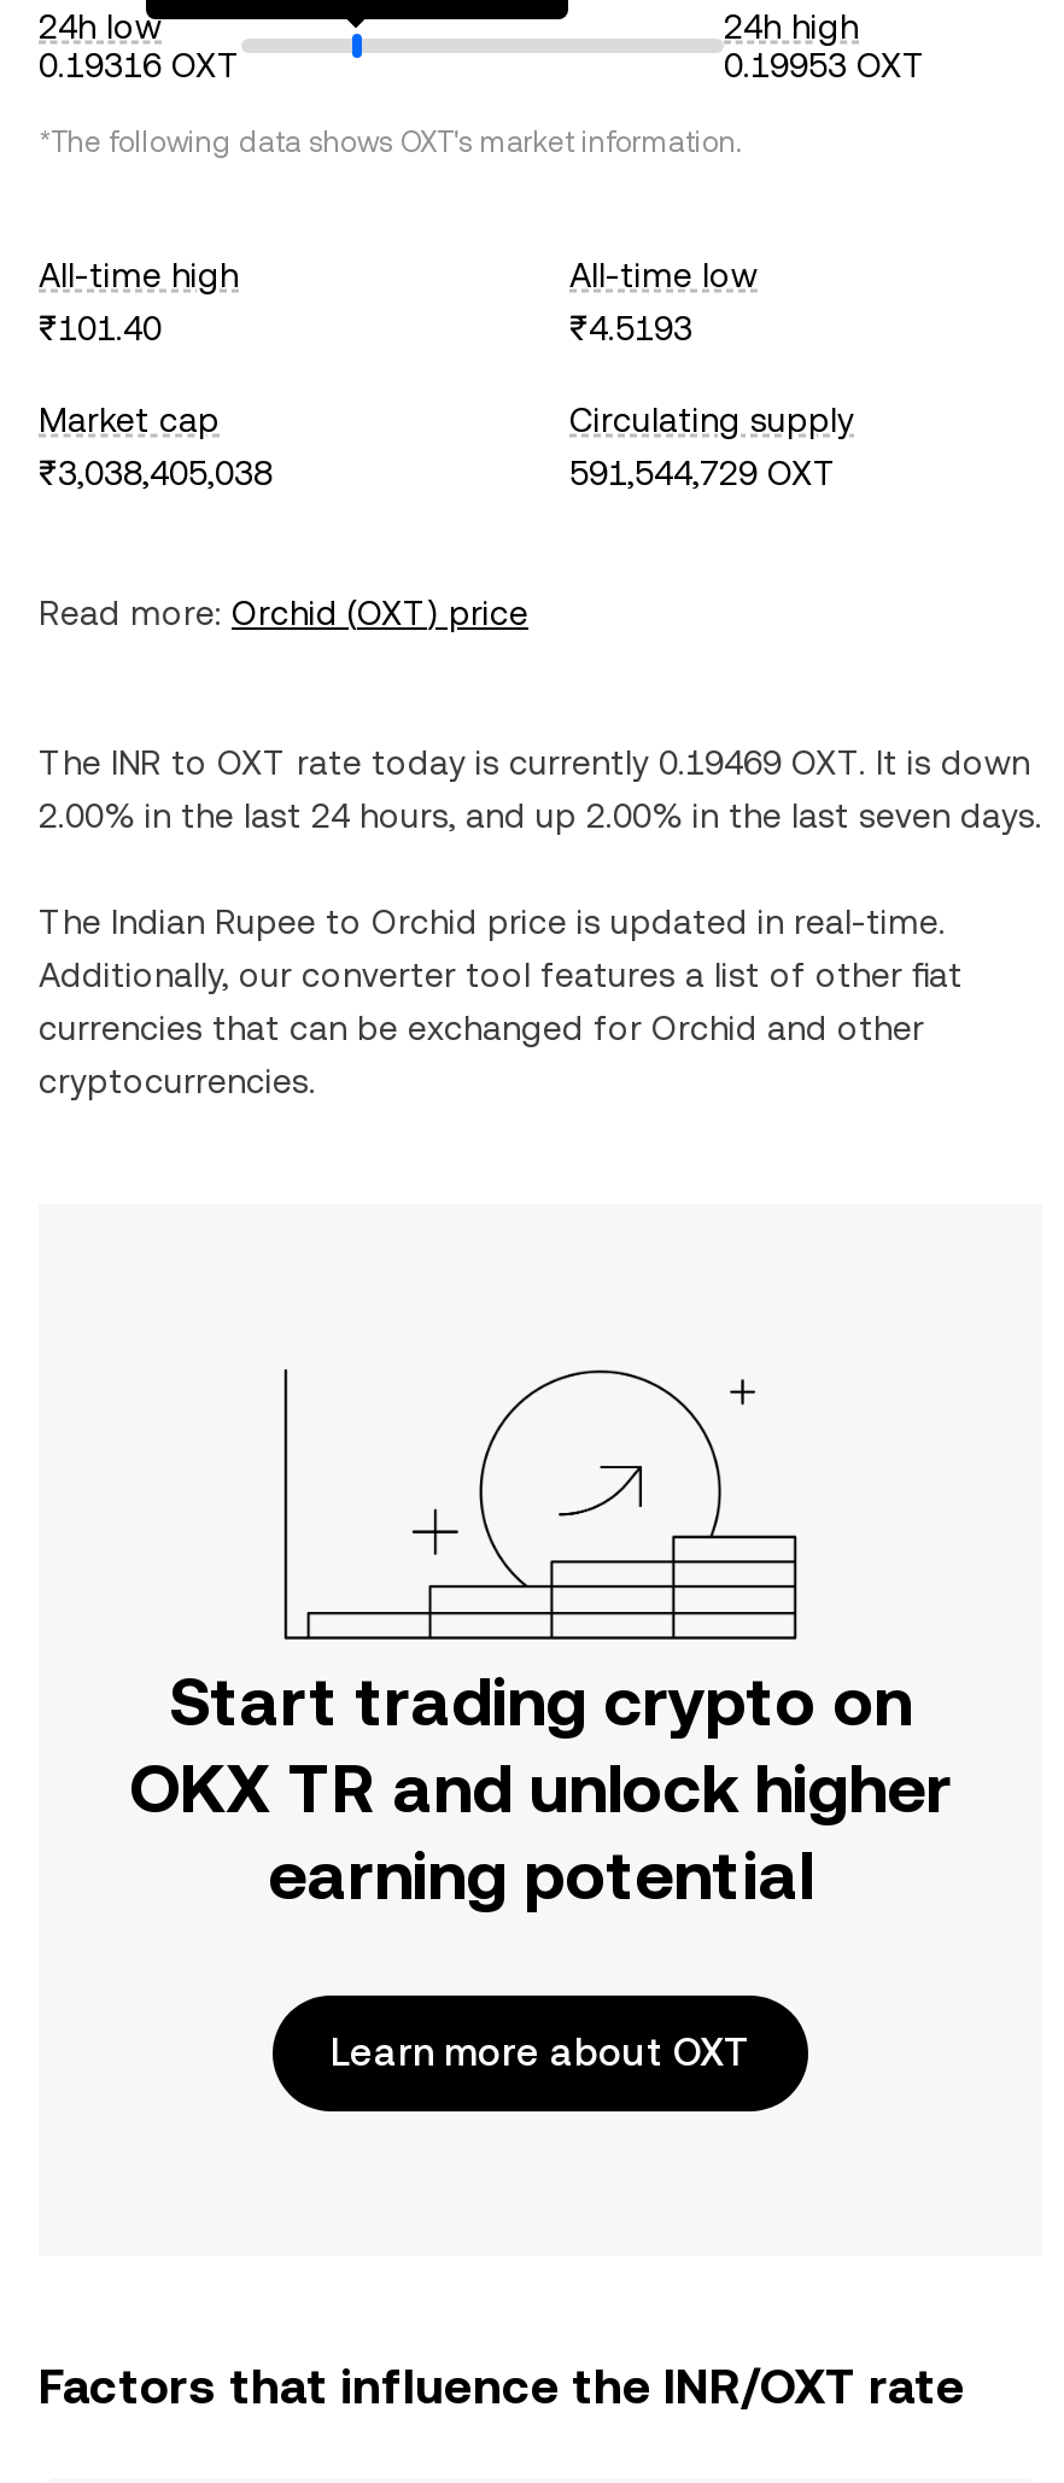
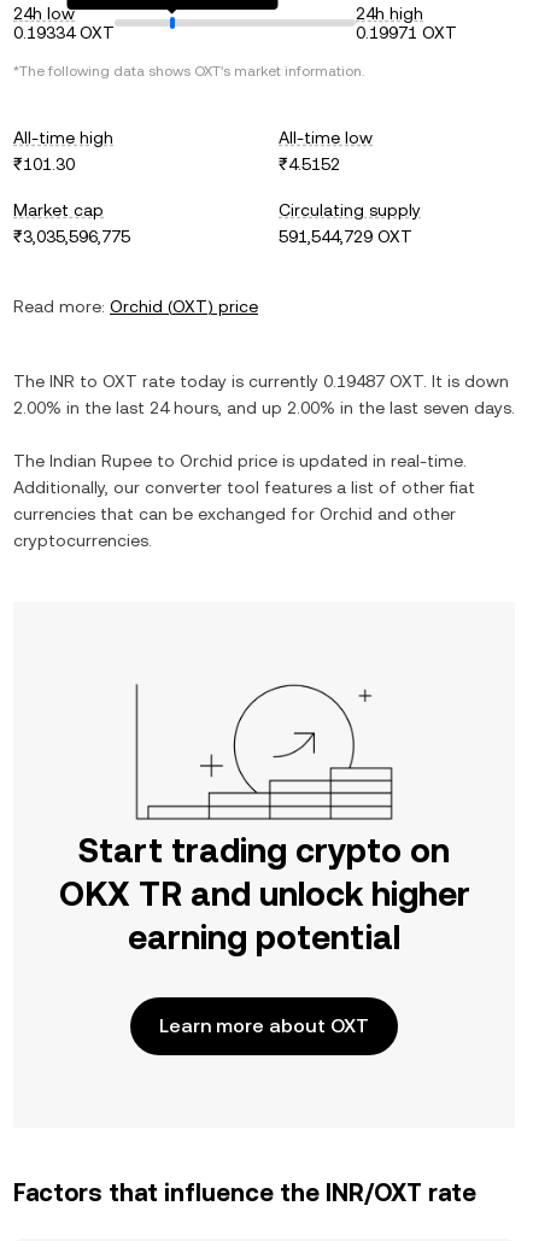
[39,46,241,84] 0.19316 OXT -> [13,23,115,42] 0.19334 OXT
[724,46,926,84] 0.19953 OXT -> [356,23,457,42] 0.19971 OXT
[39,309,162,347] ₹101.40 -> [13,154,75,174] ₹101.30
[569,309,692,347] ₹4.5193 -> [279,154,340,174] ₹4.5152
[39,454,273,492] ₹3,038,405,038 -> [13,227,130,246] ₹3,035,596,775
[39,743,1030,782] The INR to OXT rate today is currently 0.19469 OXT. It is down -> [13,371,509,391] The INR to OXT rate today is currently 0.19487 OXT. It is down

